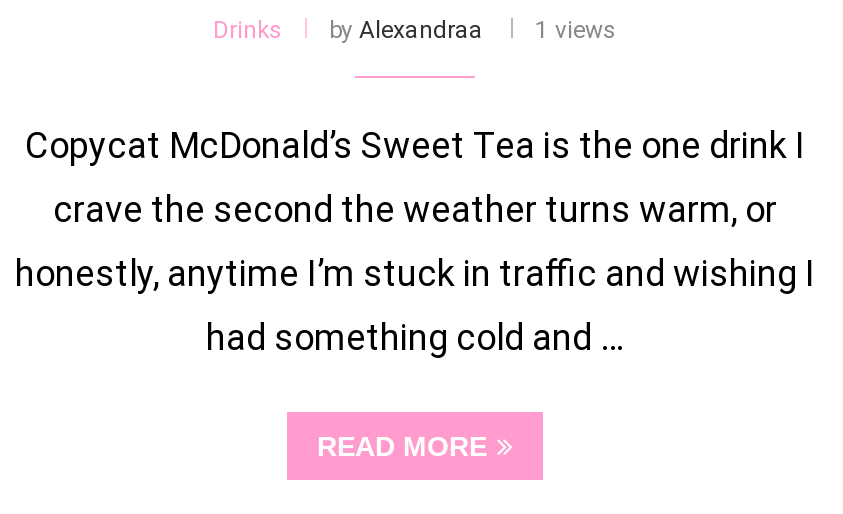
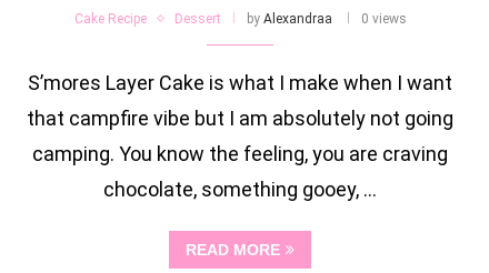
[213,16,283,44] Drinks -> [74,11,221,27] Cake Recipe | Dessert
[535,16,617,44] 1 views -> [361,11,406,27] 0 views
[25,124,805,166] Copycat McDonald’s Sweet Tea is the one drink I -> [28,71,452,94] S’mores Layer Cake is what I make when I want
[53,188,777,230] crave the second the weather turns warm, or -> [27,106,453,130] that campfire vibe but I am absolutely not going
[15,252,815,294] honestly, anytime I’m stuck in traffic and wishing I -> [32,142,448,165] camping. You know the feeling, you are craving
[206,316,624,358] had something cold and … -> [103,177,377,201] chocolate, something gooey, …

